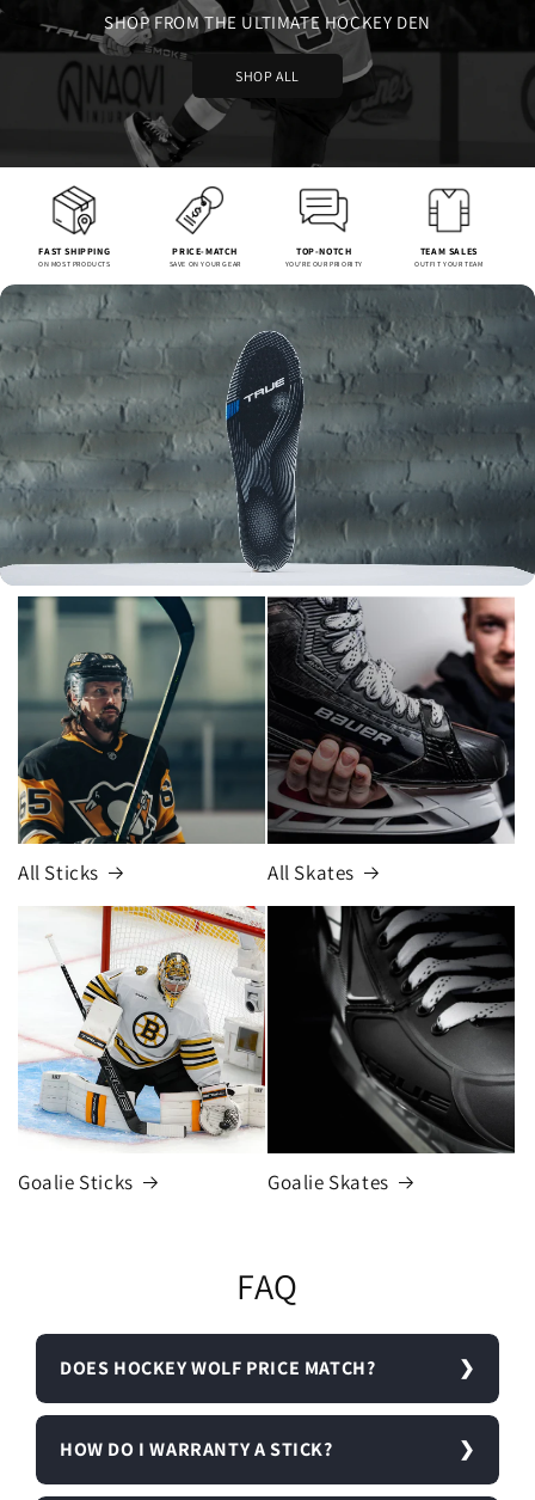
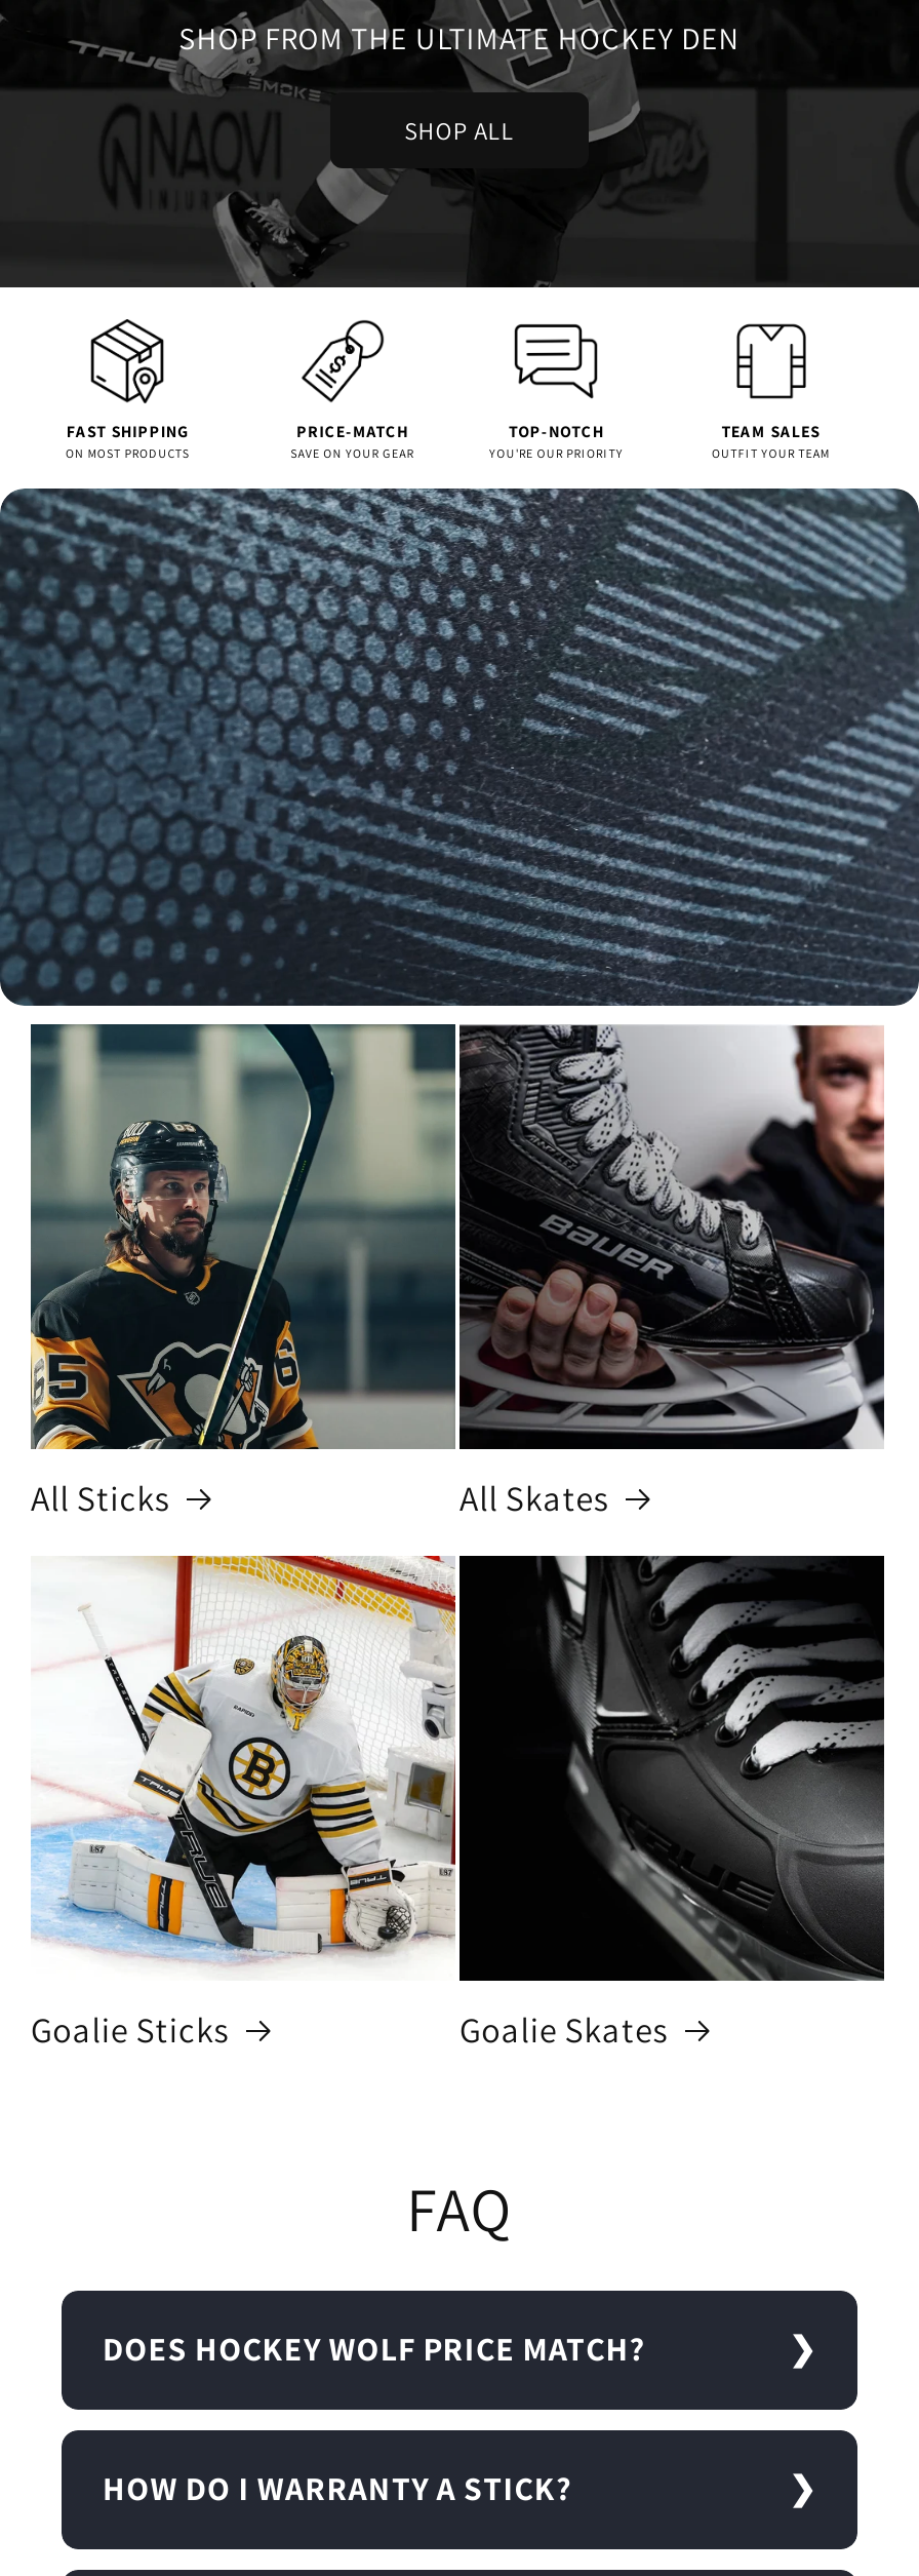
[4,284,531,586] [image] -> [6,489,913,1008] [image]

